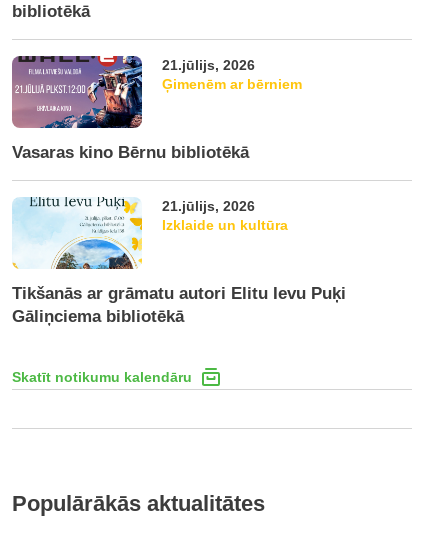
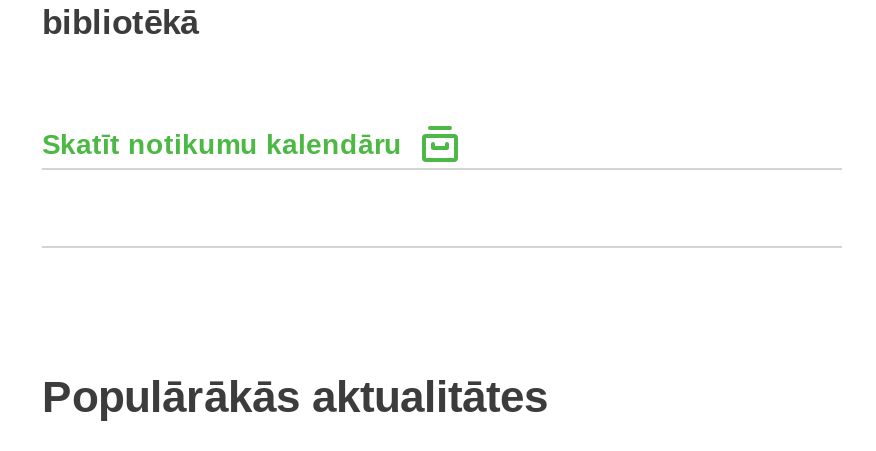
[11,55,288,233] [image] | Vasaras kino Bērnu bibliotēkā | 21.jūlijs, 2026 | Izklaide un kultūra -> none
[162,57,302,92] 21.jūlijs, 2026 | Ģimenēm ar bērniem -> none
[12,196,346,326] [image] | Tikšanās ar grāmatu autori Elitu Ievu Puķi | Gāliņciema bibliotēkā -> none

